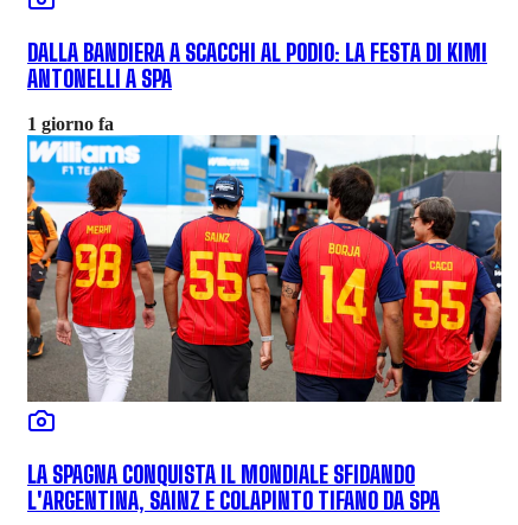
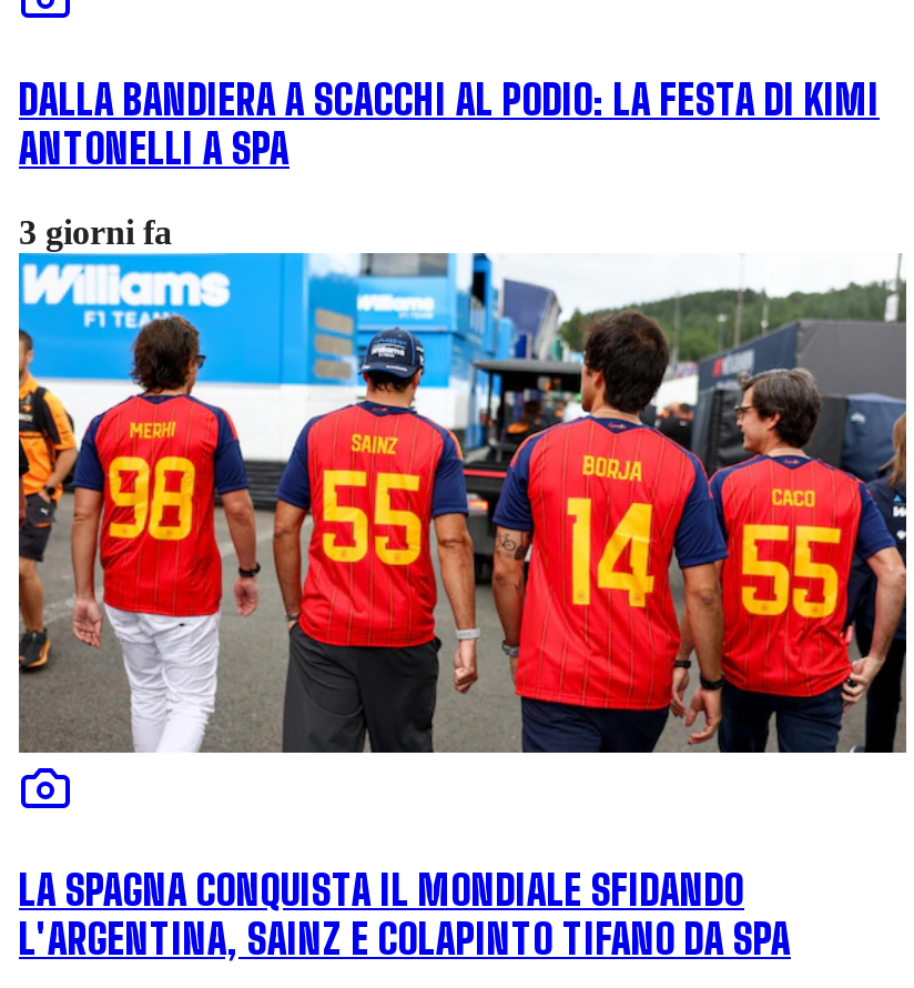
[27,114,114,134] 1 giorno fa -> [19,214,172,252] 3 giorni fa

